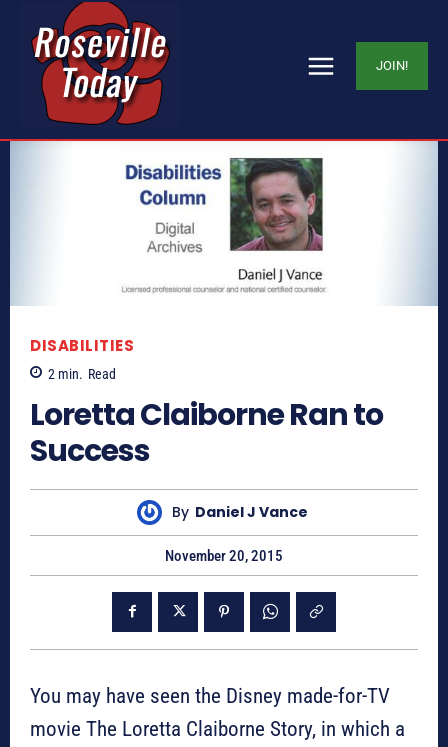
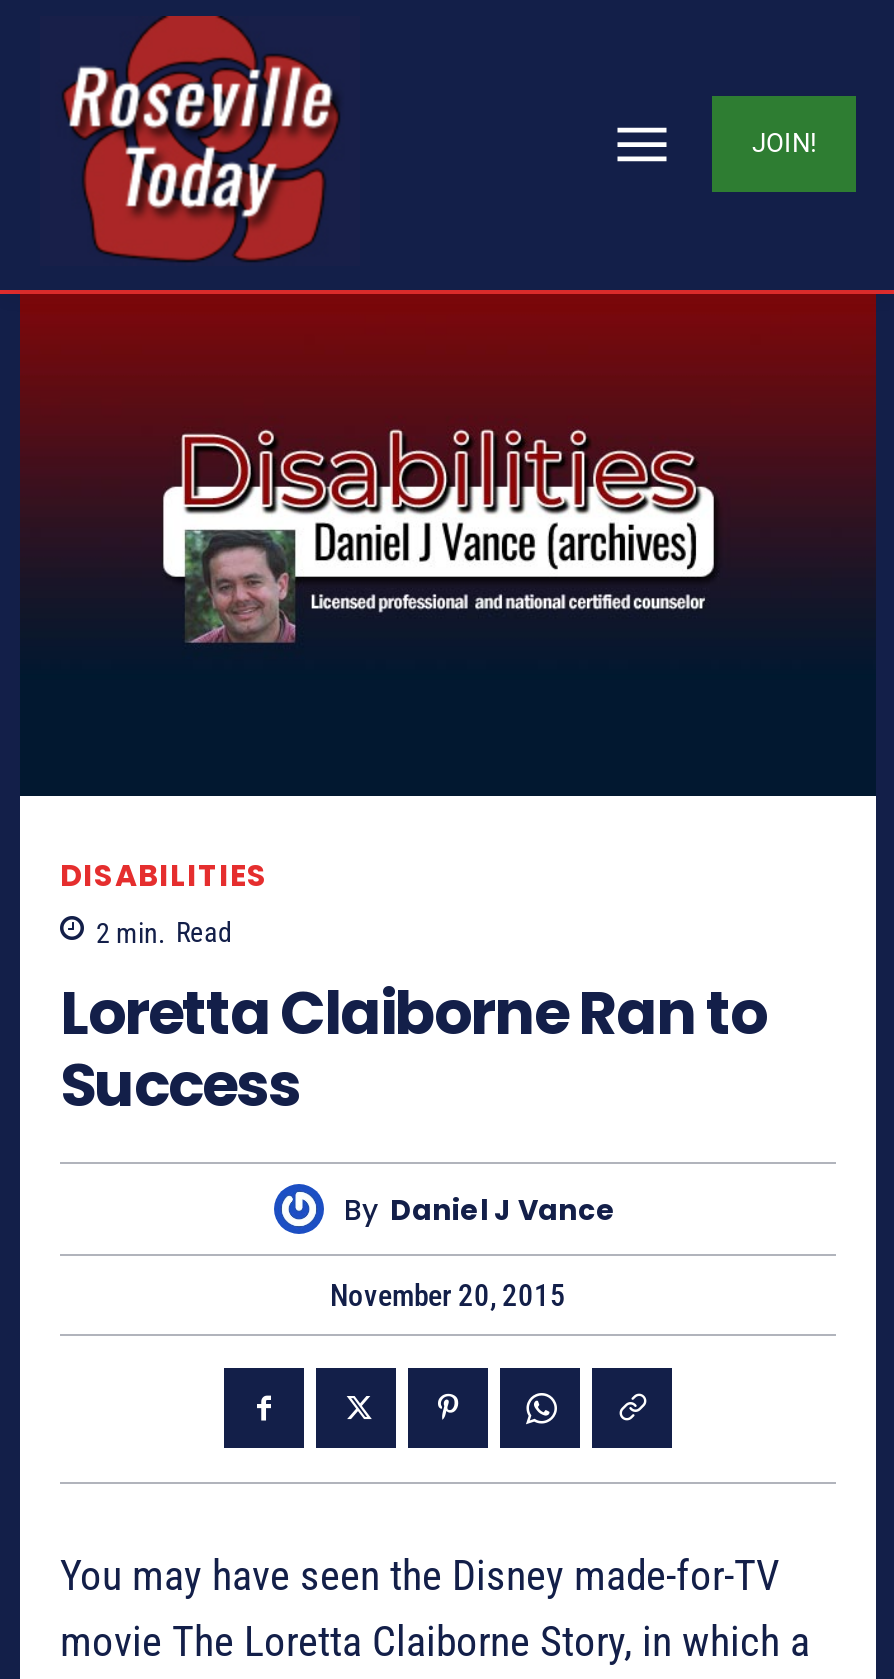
[9,140,439,306] [image] -> [20,292,876,798] [image]

